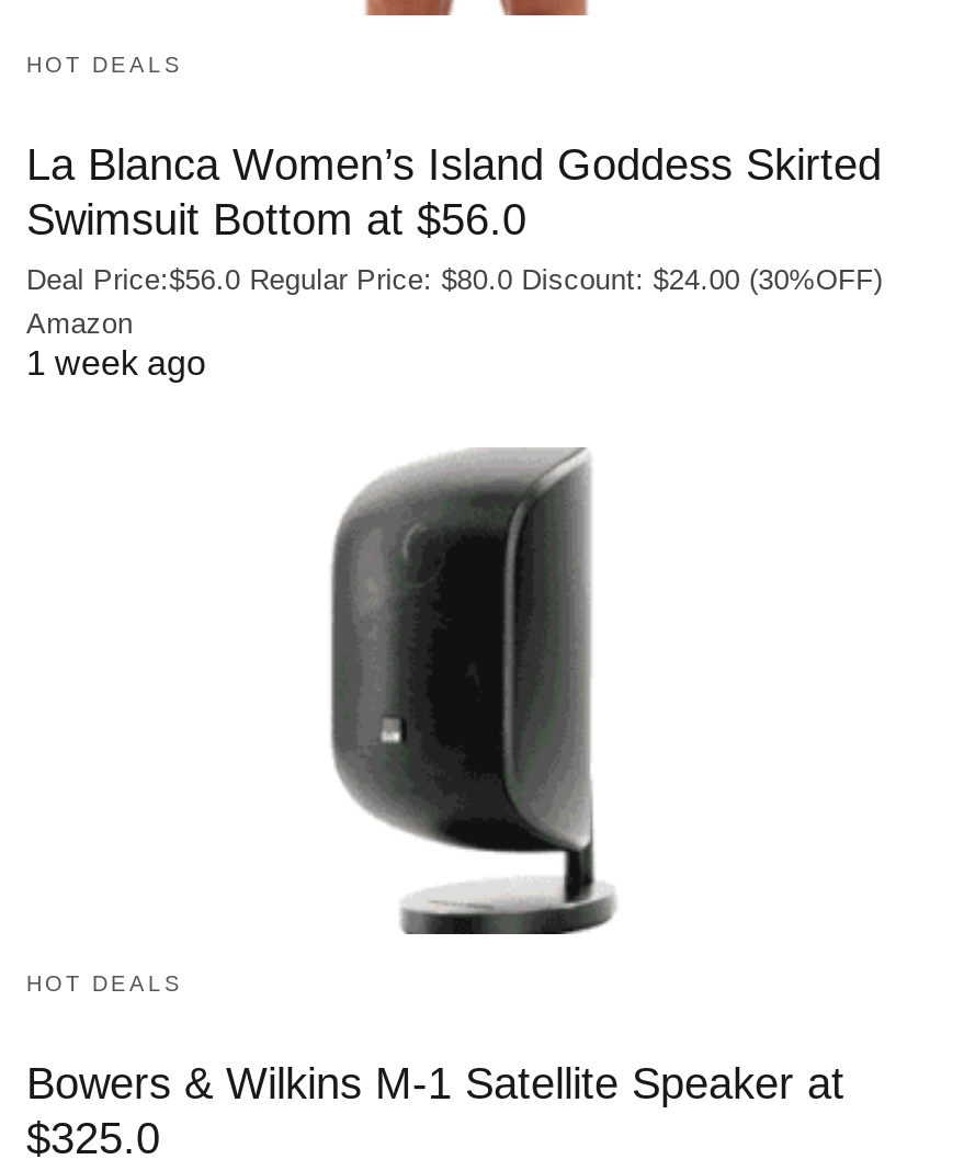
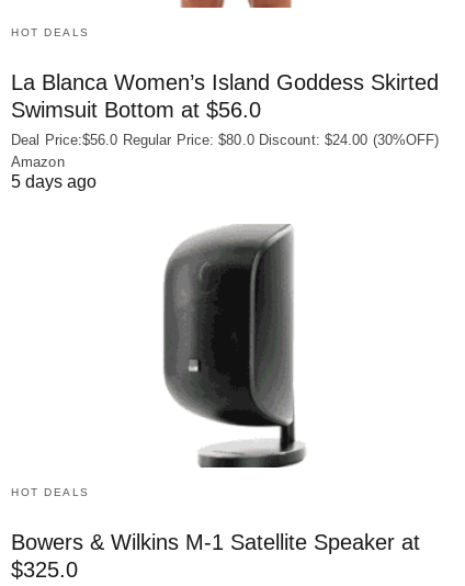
[26,344,206,381] 1 week ago -> [11,172,97,191] 5 days ago

